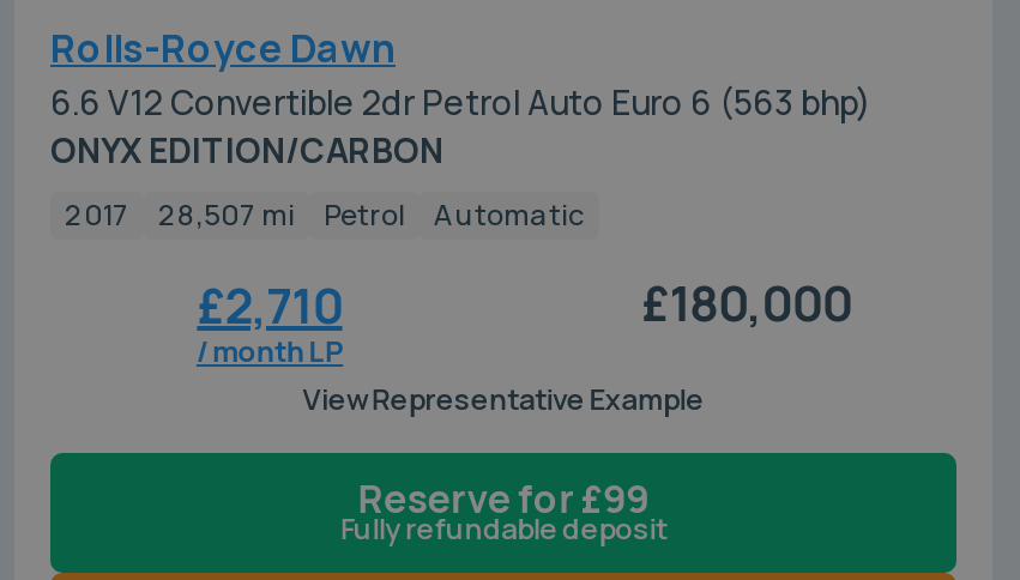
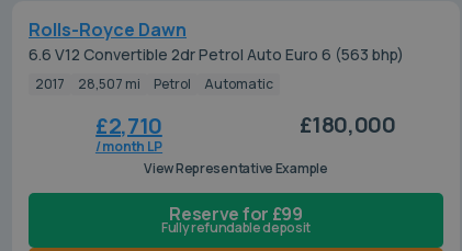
[50,128,443,174] ONYX EDITION/CARBON -> none

